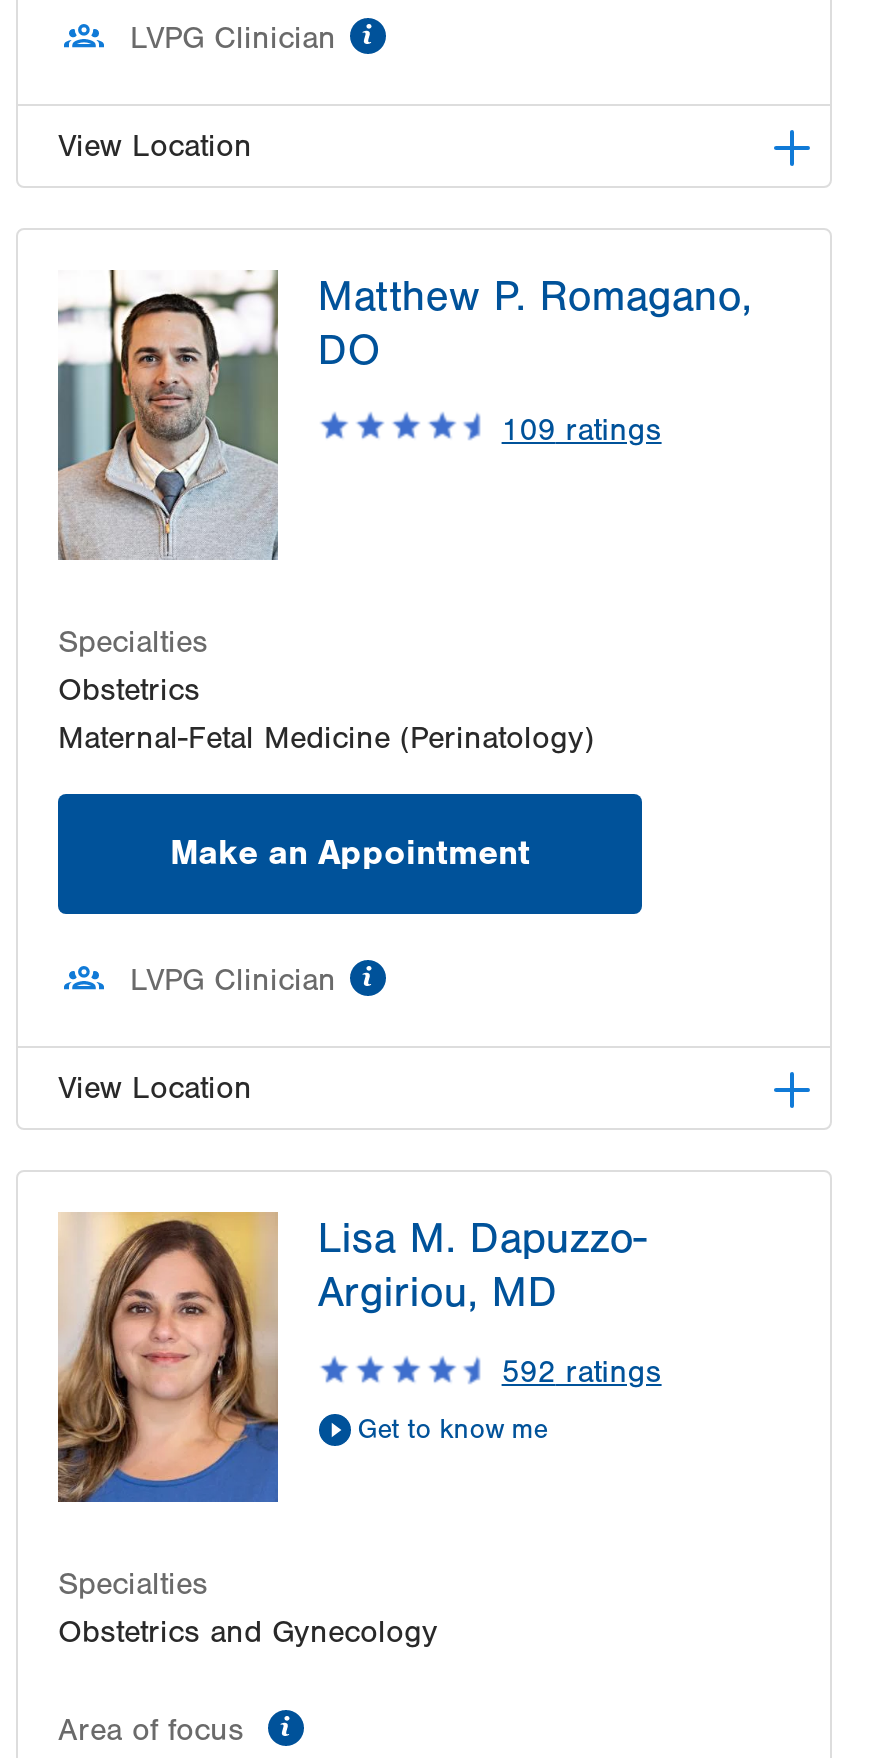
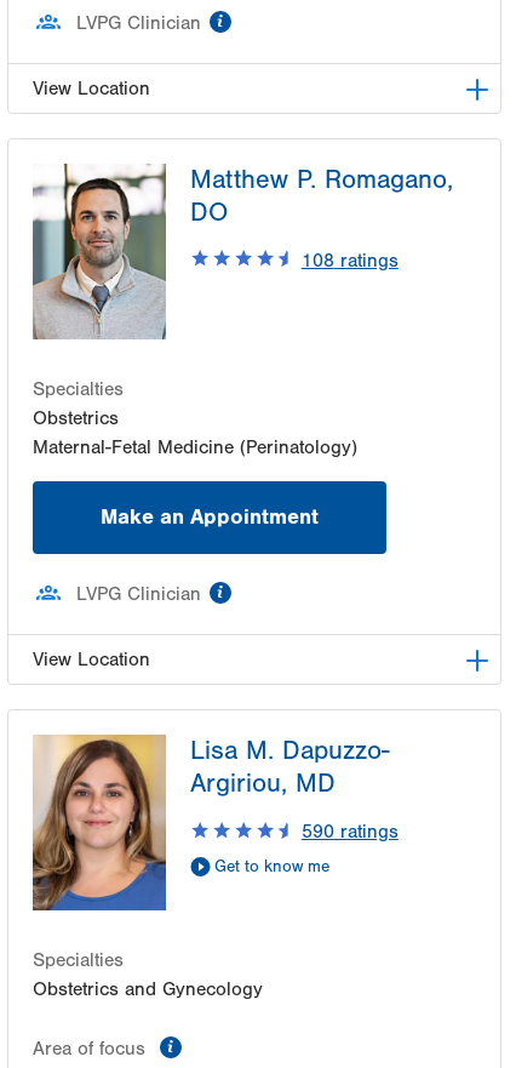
[502,411,662,447] 109 ratings -> [301,249,398,271] 108 ratings
[502,1354,662,1390] 592 ratings -> [301,821,398,843] 590 ratings

